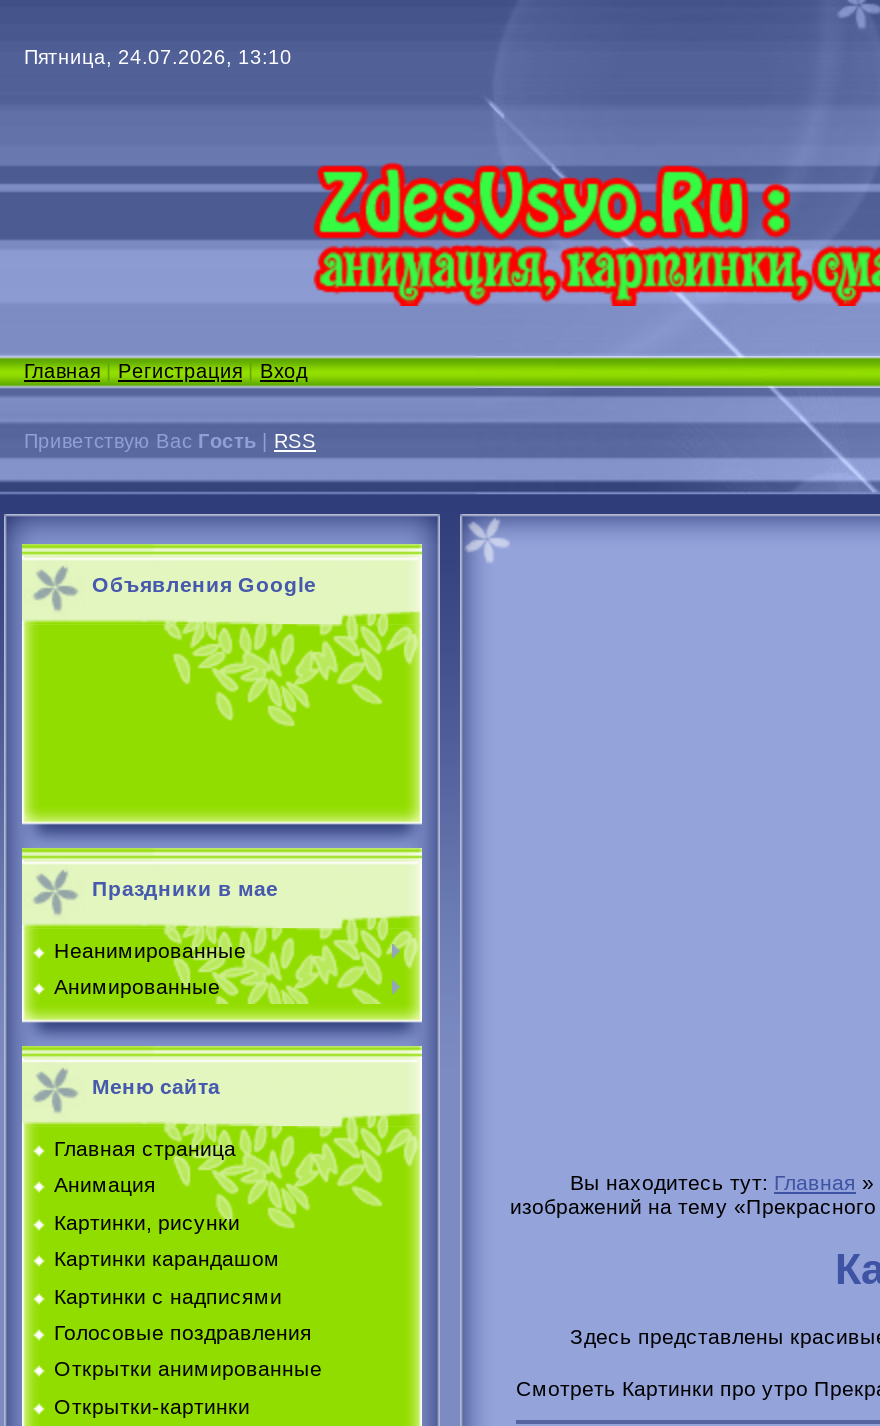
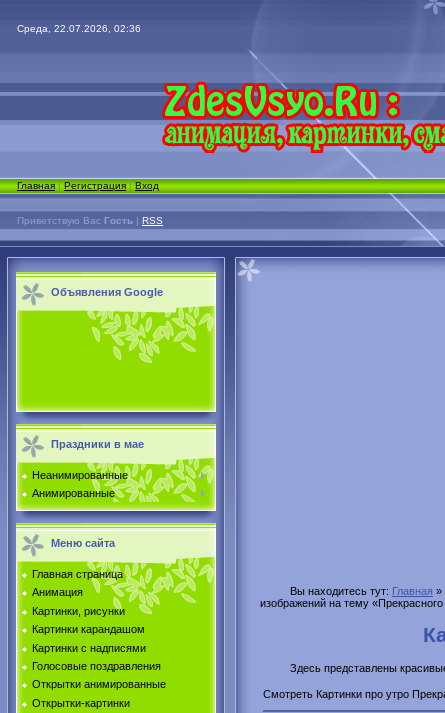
[24,46,292,68] Пятница, 24.07.2026, 13:10 -> [17,23,141,34] Среда, 22.07.2026, 02:36

